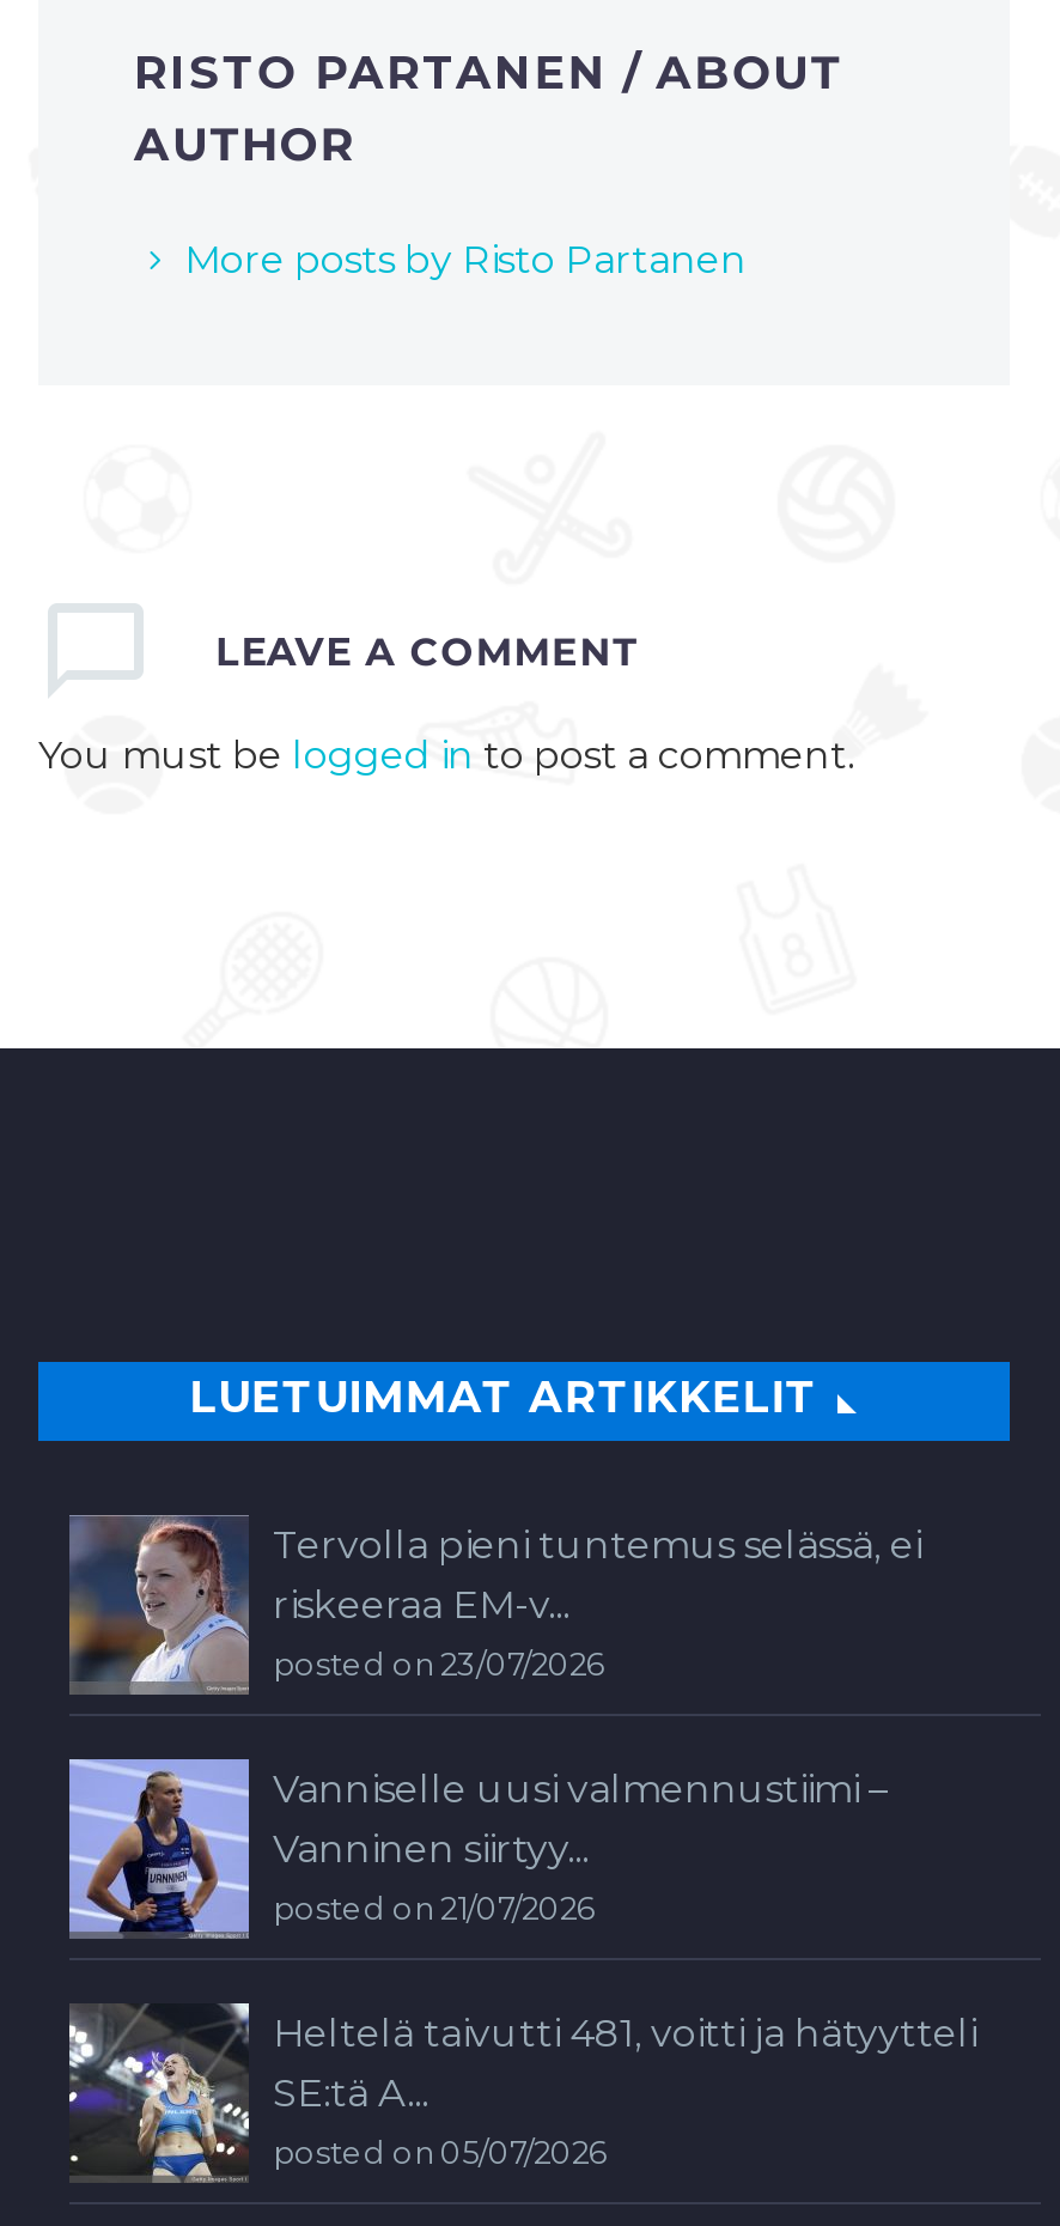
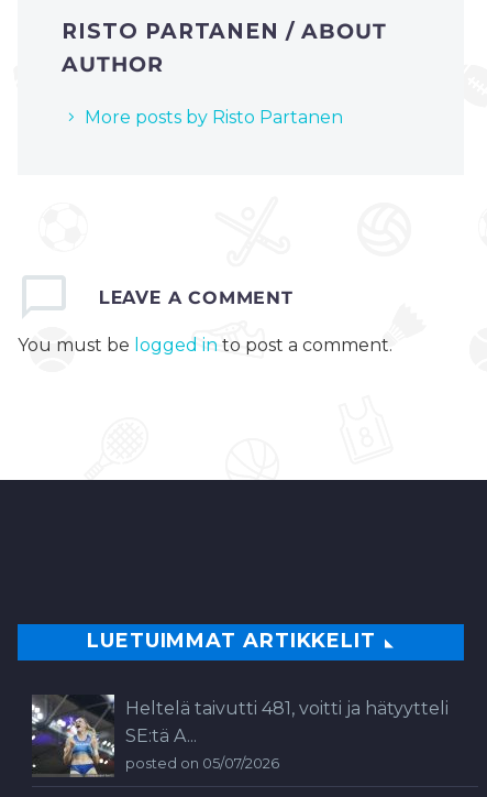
[69,1515,921,1926] [image] | Tervolla pieni tuntemus selässä, ei | riskeeraa EM-v... | posted on 23/07/2026 | Vanniselle uusi valmennustiimi – | Vanninen siirtyy... | posted on 21/07/2026 -> none
[67,1757,239,1941] [image] -> none

